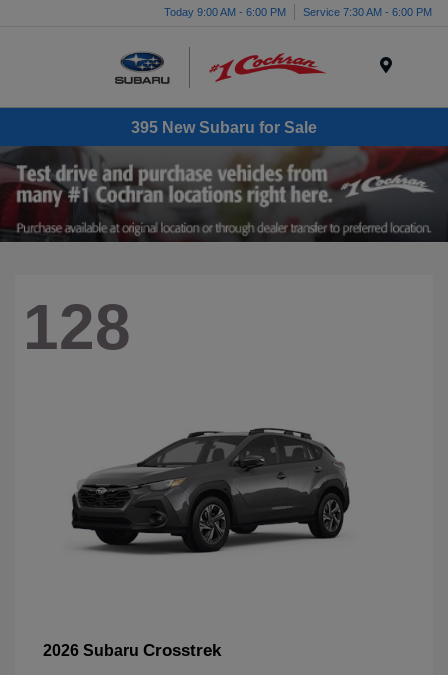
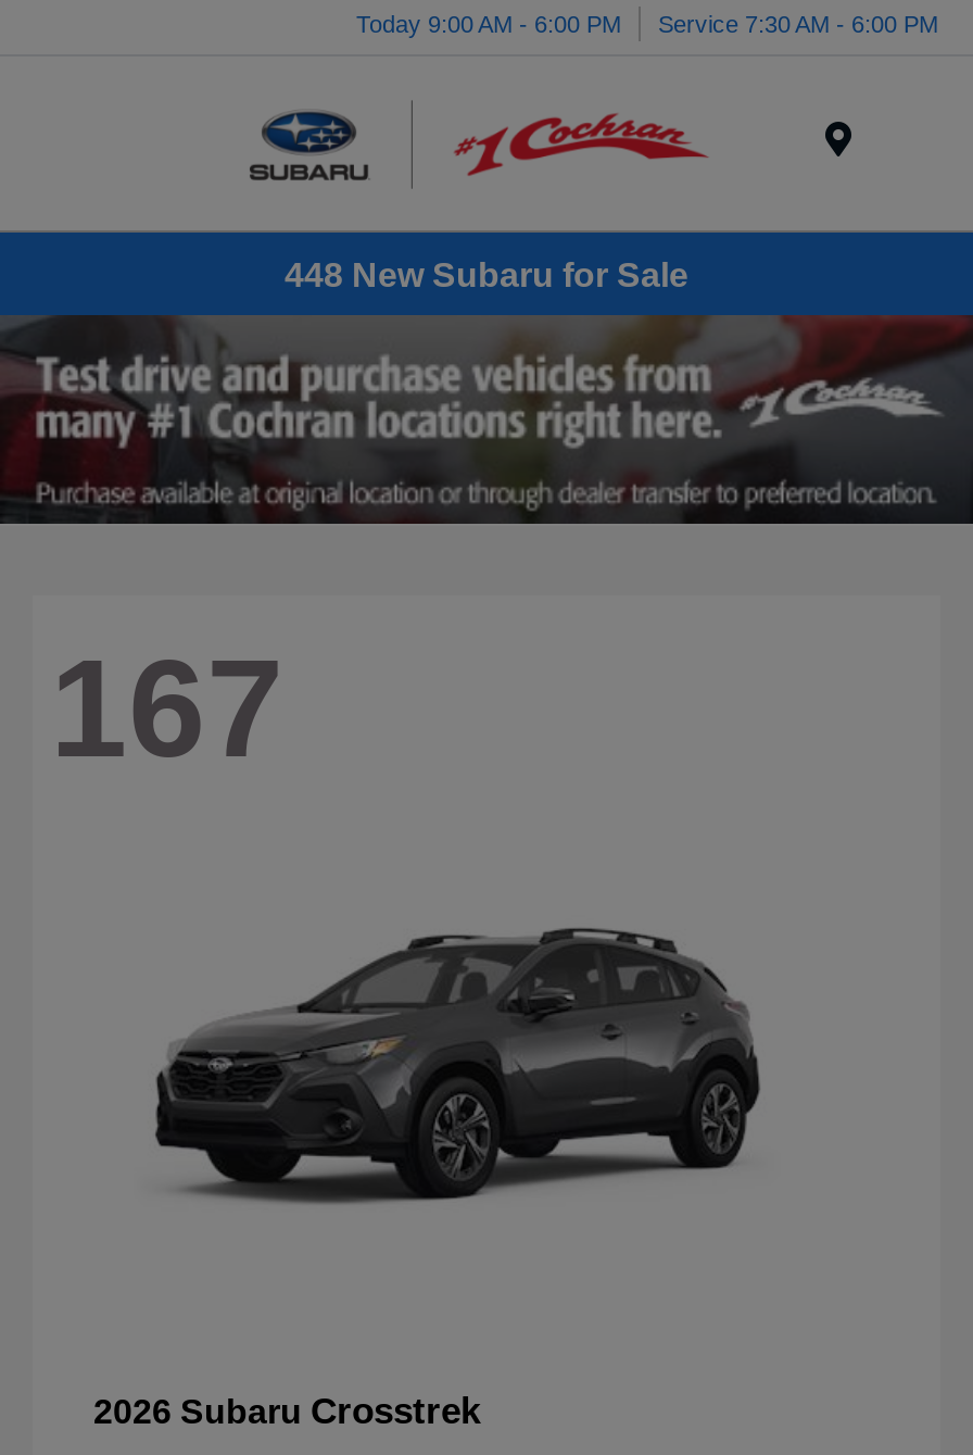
[131,119,317,136] 395 New Subaru for Sale -> [285,256,688,293] 448 New Subaru for Sale
[23,291,131,363] 128 -> [50,631,285,787] 167

